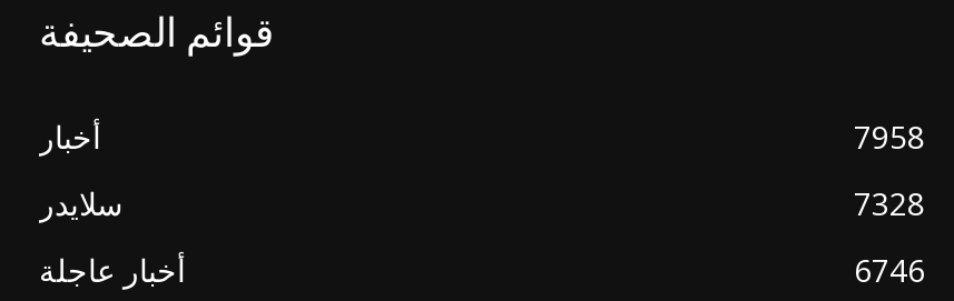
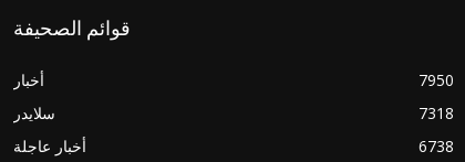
[854,116,925,158] 7958 -> [418,69,454,90] 7950
[854,183,925,225] 7328 -> [418,102,454,123] 7318
[854,249,925,291] 6746 -> [418,135,454,156] 6738

